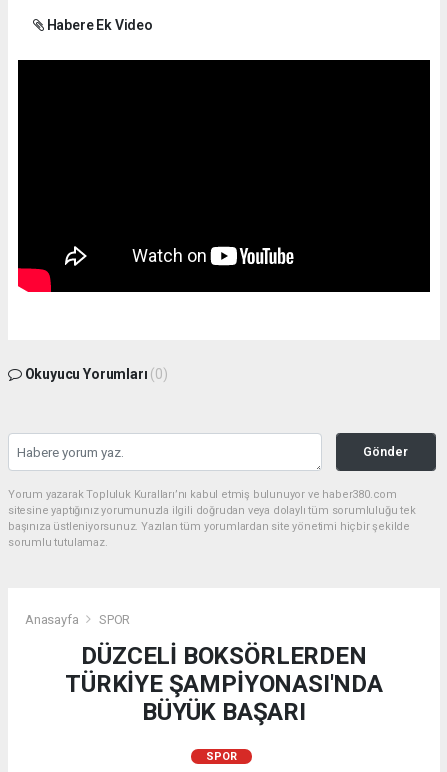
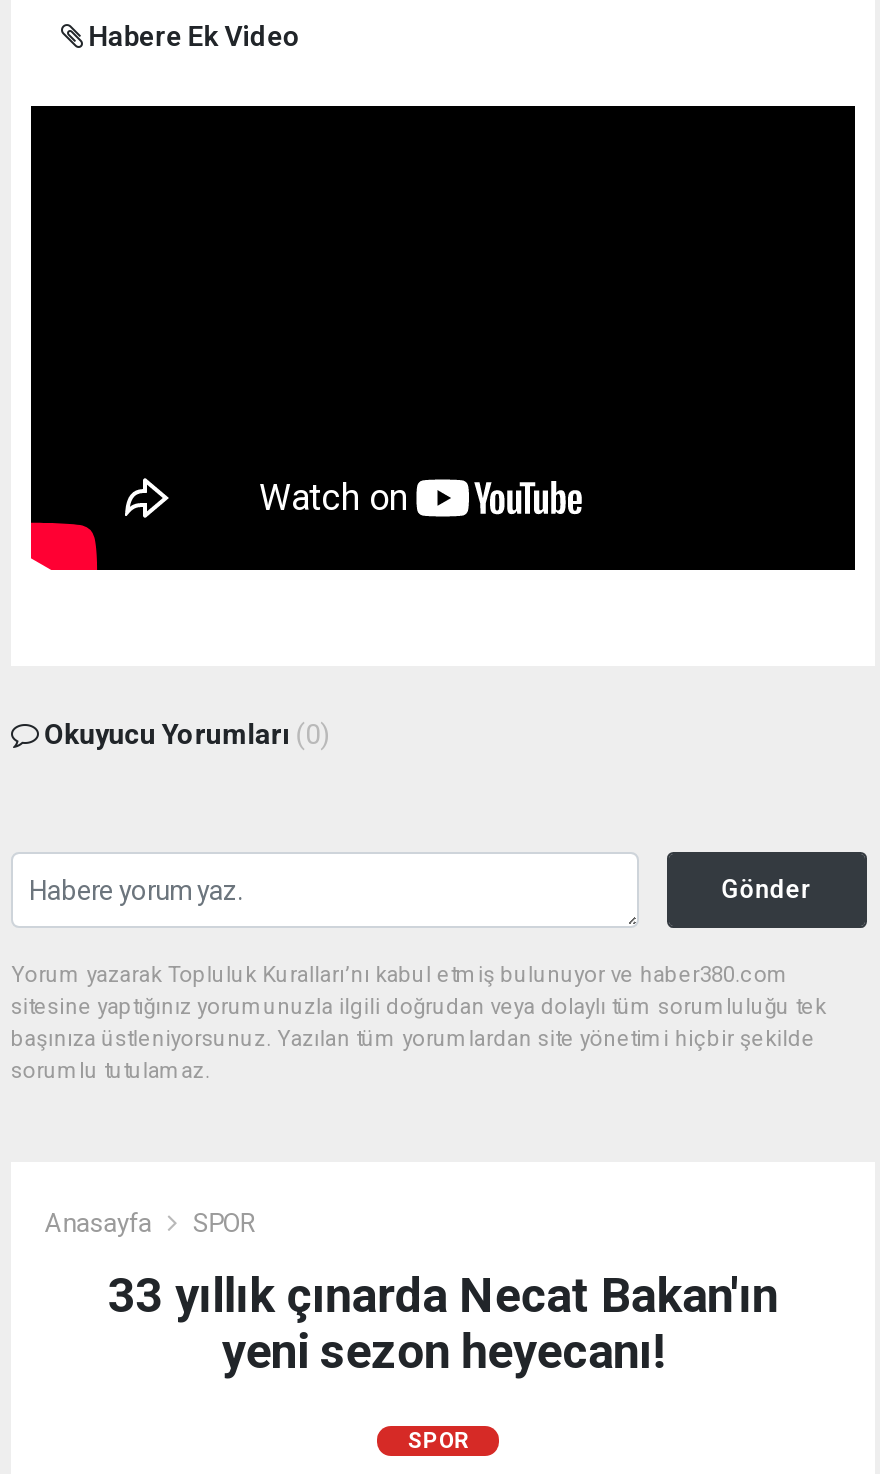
[65,642,383,726] DÜZCELİ BOKSÖRLERDEN | TÜRKİYE ŞAMPİYONASI'NDA | BÜYÜK BAŞARI -> [108,1269,778,1381] 33 yıllık çınarda Necat Bakan'ın | yeni sezon heyecanı!

